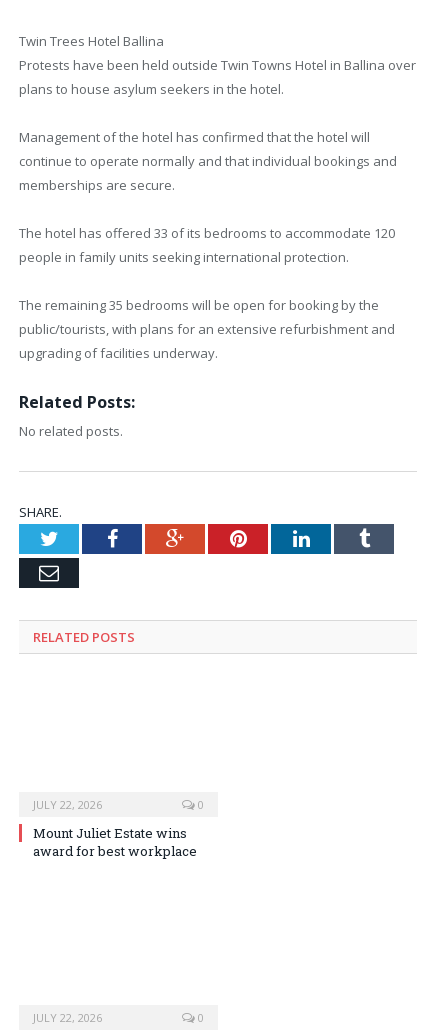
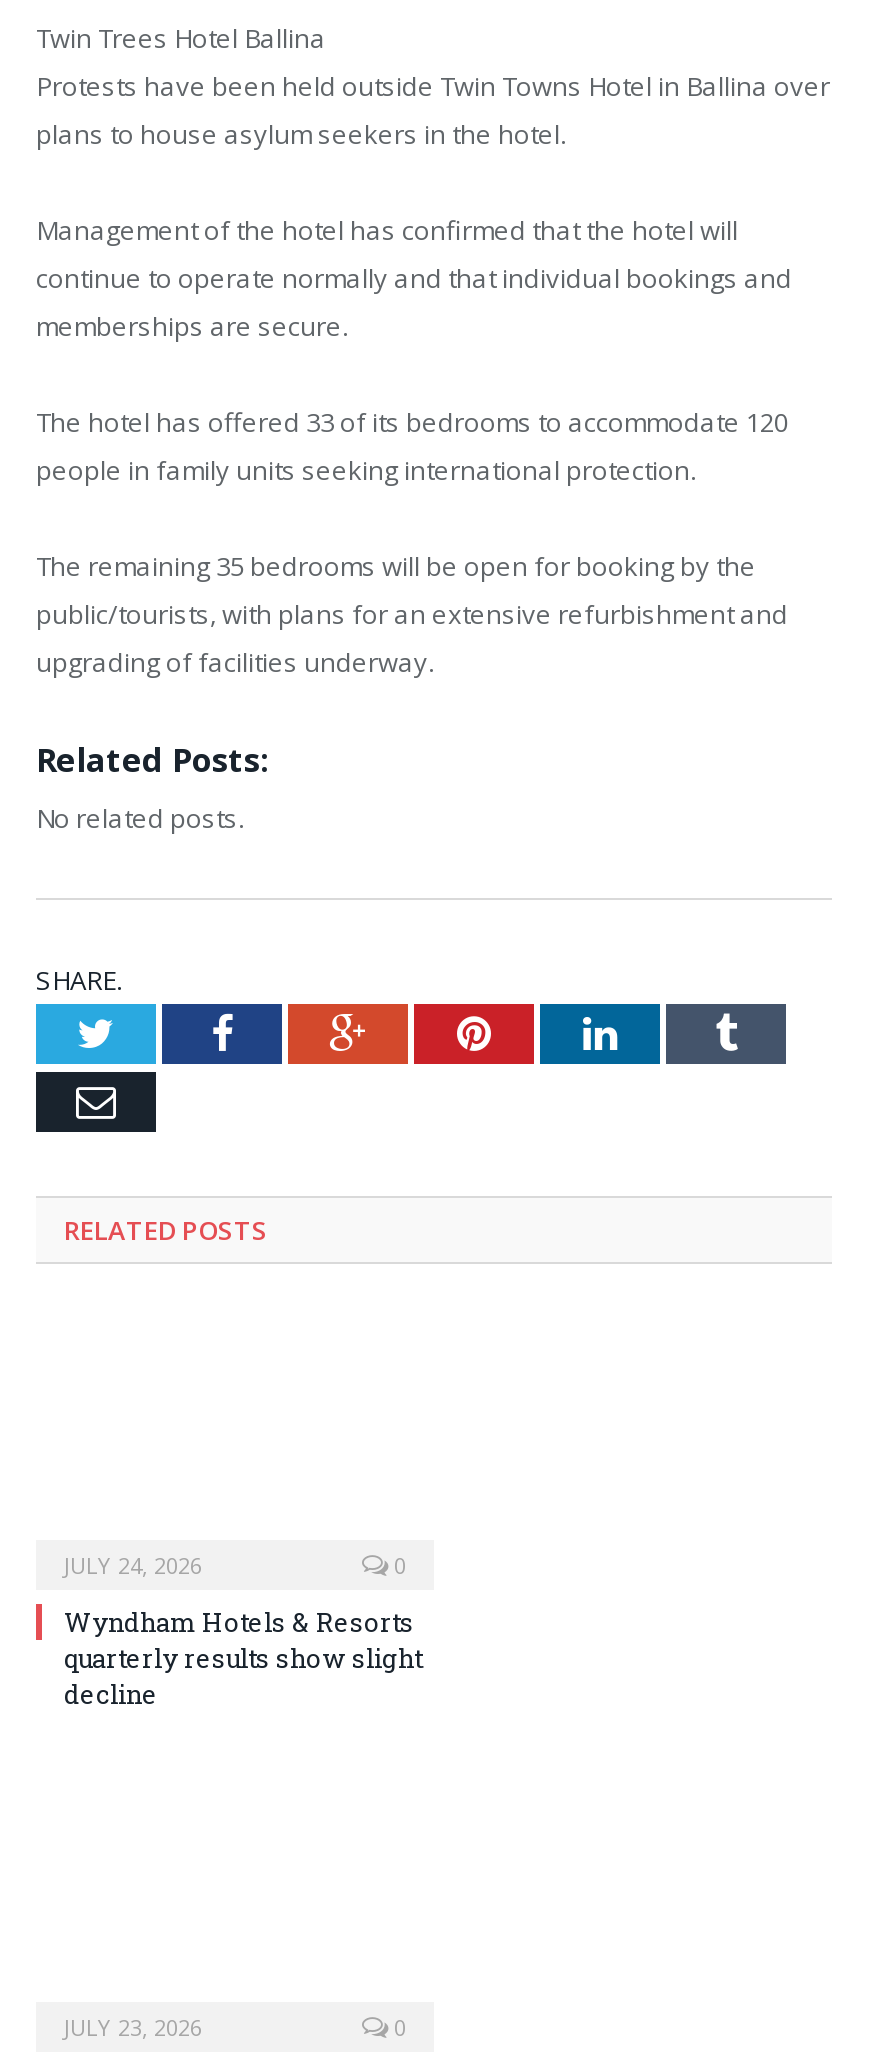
[33,797,102,812] JULY 22, 2026 -> [64,1550,202,1580] JULY 24, 2026
[33,824,197,860] Mount Juliet Estate wins | award for best workplace -> [64,1604,422,1712] Wyndham Hotels & Resorts | quarterly results show slight | decline
[33,1010,102,1025] JULY 22, 2026 -> [64,2012,202,2042] JULY 23, 2026

